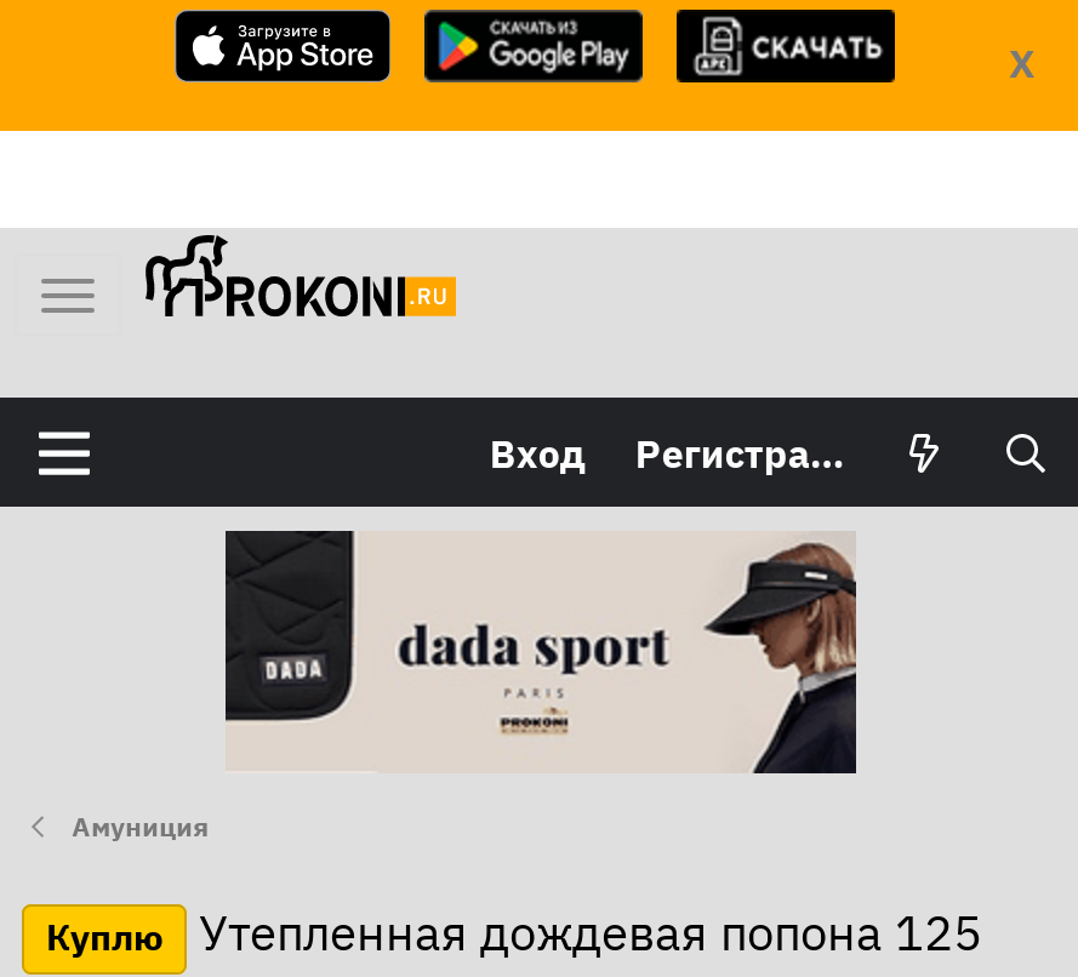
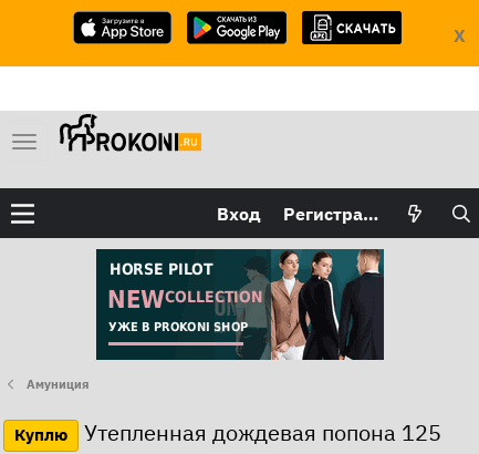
[226,531,859,776] [image] -> [95,248,385,361] [image]

